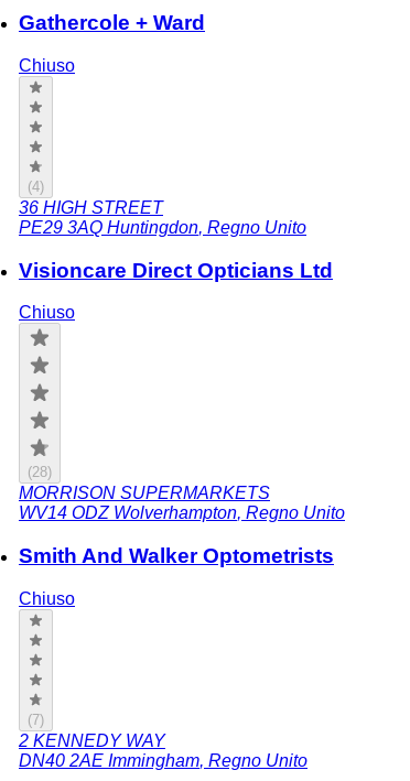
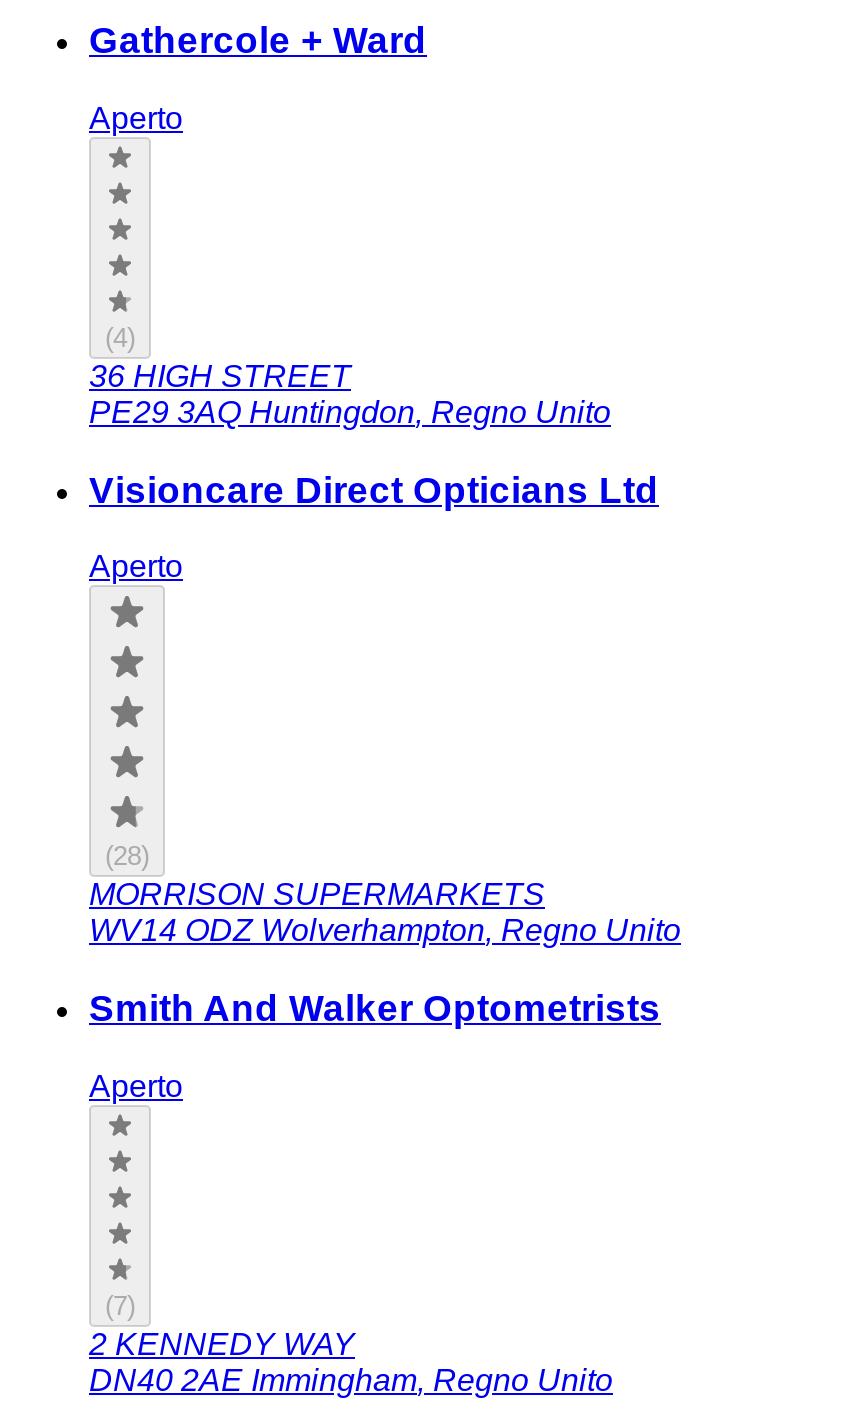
[19,56,75,75] Chiuso -> [89,101,183,135] Aperto
[19,303,75,322] Chiuso -> [89,550,183,584] Aperto
[19,589,75,608] Chiuso -> [89,1069,183,1103] Aperto

